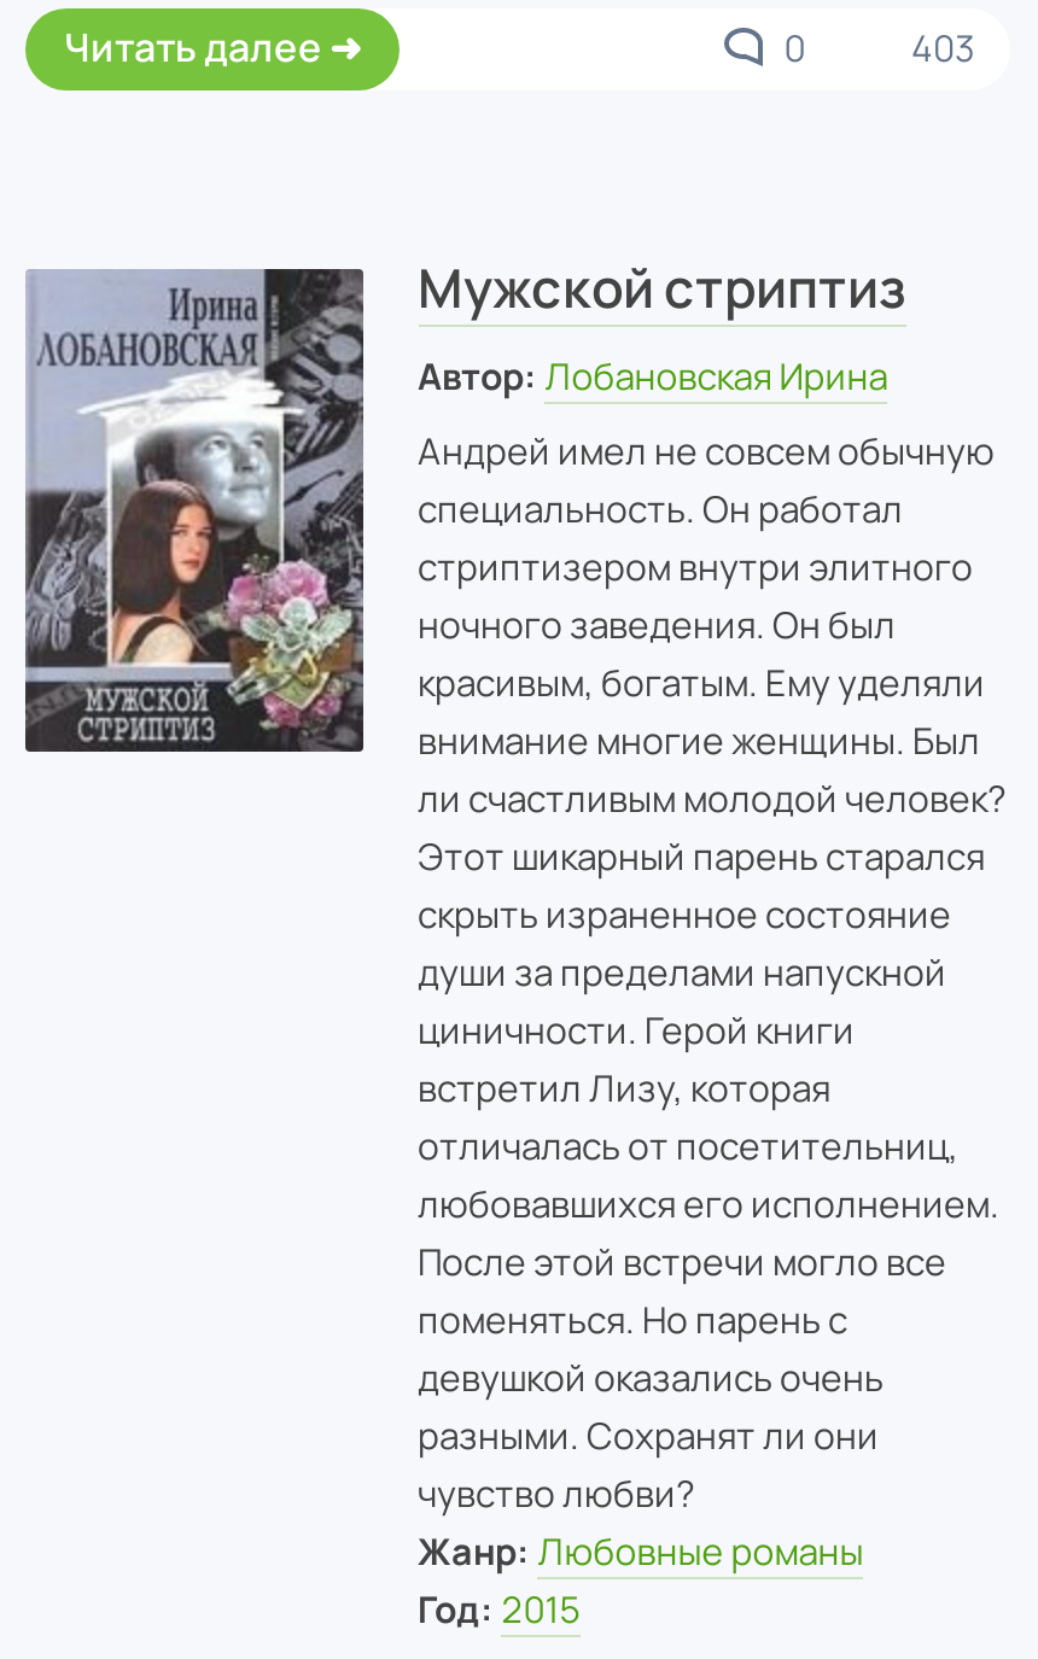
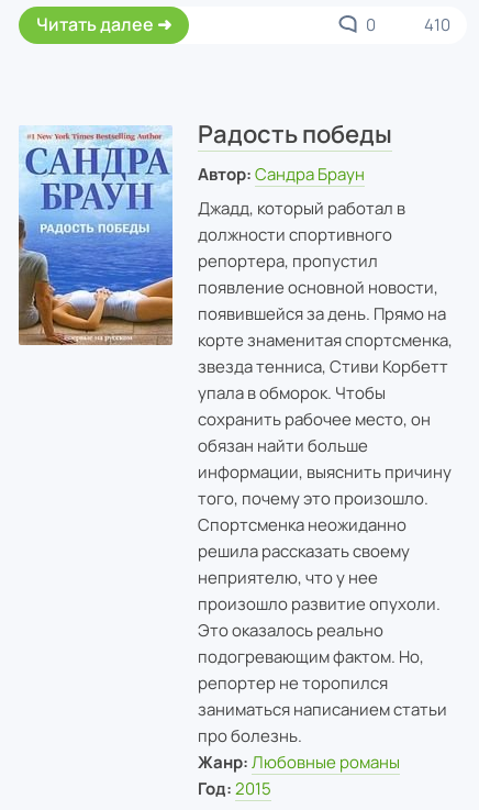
[911,22,974,73] 403 -> [424,13,450,36] 410
[23,251,905,754] [image] | Мужской стриптиз | Автор: Лобановская Ирина -> [19,117,392,346] [image] | Радость победы | Автор: Сандра Браун
[418,426,1007,1520] Андрей имел не совсем обычную | специальность. Он работал | стриптизером внутри элитного | ночного заведения. Он был | красивым, богатым. Ему уделяли | внимание многие женщины. Был | ли счастливым молодой человек? | Этот шикарный парень старался | скрыть израненное состояние | души за пределами напускной | циничности. Герой книги | встретил Лизу, которая | отличалась от посетительниц, | любовавшихся его исполнением. | После этой встречи могло все | поменяться. Но парень с | девушкой оказались очень | разными. Сохранят ли они | чувство любви? -> [197,197,452,748] Джадд, который работал в | должности спортивного | репортера, пропустил | появление основной новости, | появившейся за день. Прямо на | корте знаменитая спортсменка, | звезда тенниса, Стиви Корбетт | упала в обморок. Чтобы | сохранить рабочее место, он | обязан найти больше | информации, выяснить причину | того, почему это произошло. | Спортсменка неожиданно | решила рассказать своему | неприятелю, что у нее | произошло развитие опухоли. | Это оказалось реально | подогревающим фактом. Но, | репортер не торопился | заниматься написанием статьи | про болезнь.

